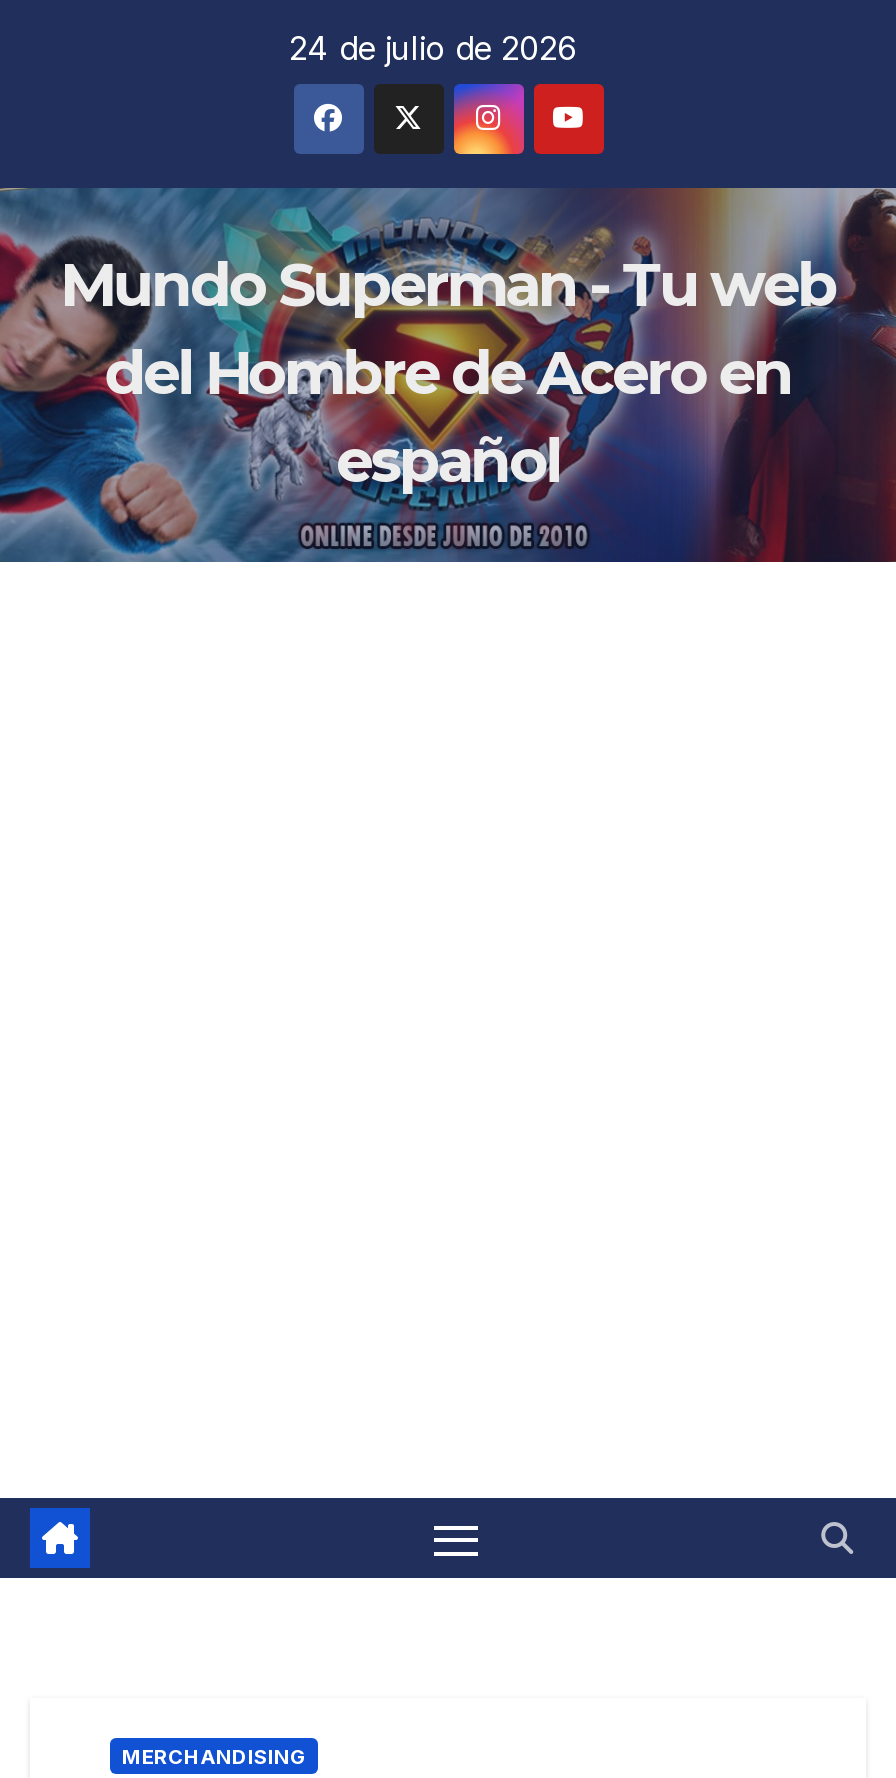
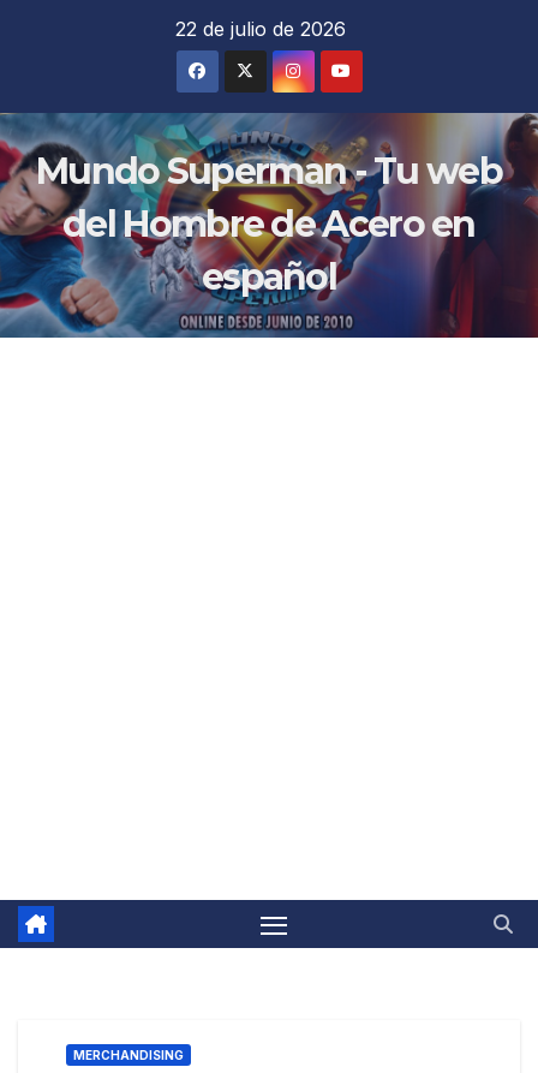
[289,28,577,68] 24 de julio de 2026 -> [175,17,345,41] 22 de julio de 2026

